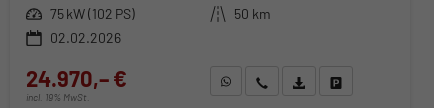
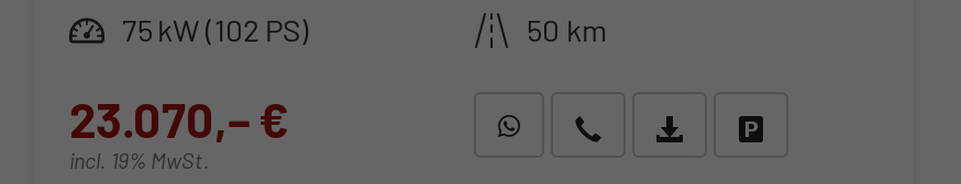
[26,29,127,91] 02.02.2026 | 24.970,– € -> [69,89,289,146] 23.070,– €

